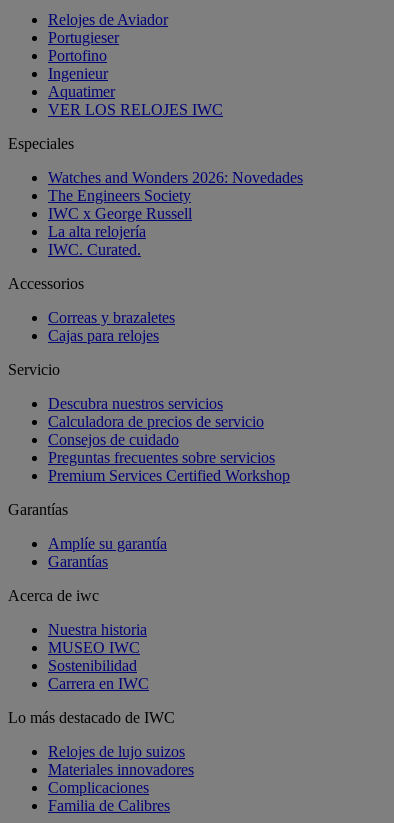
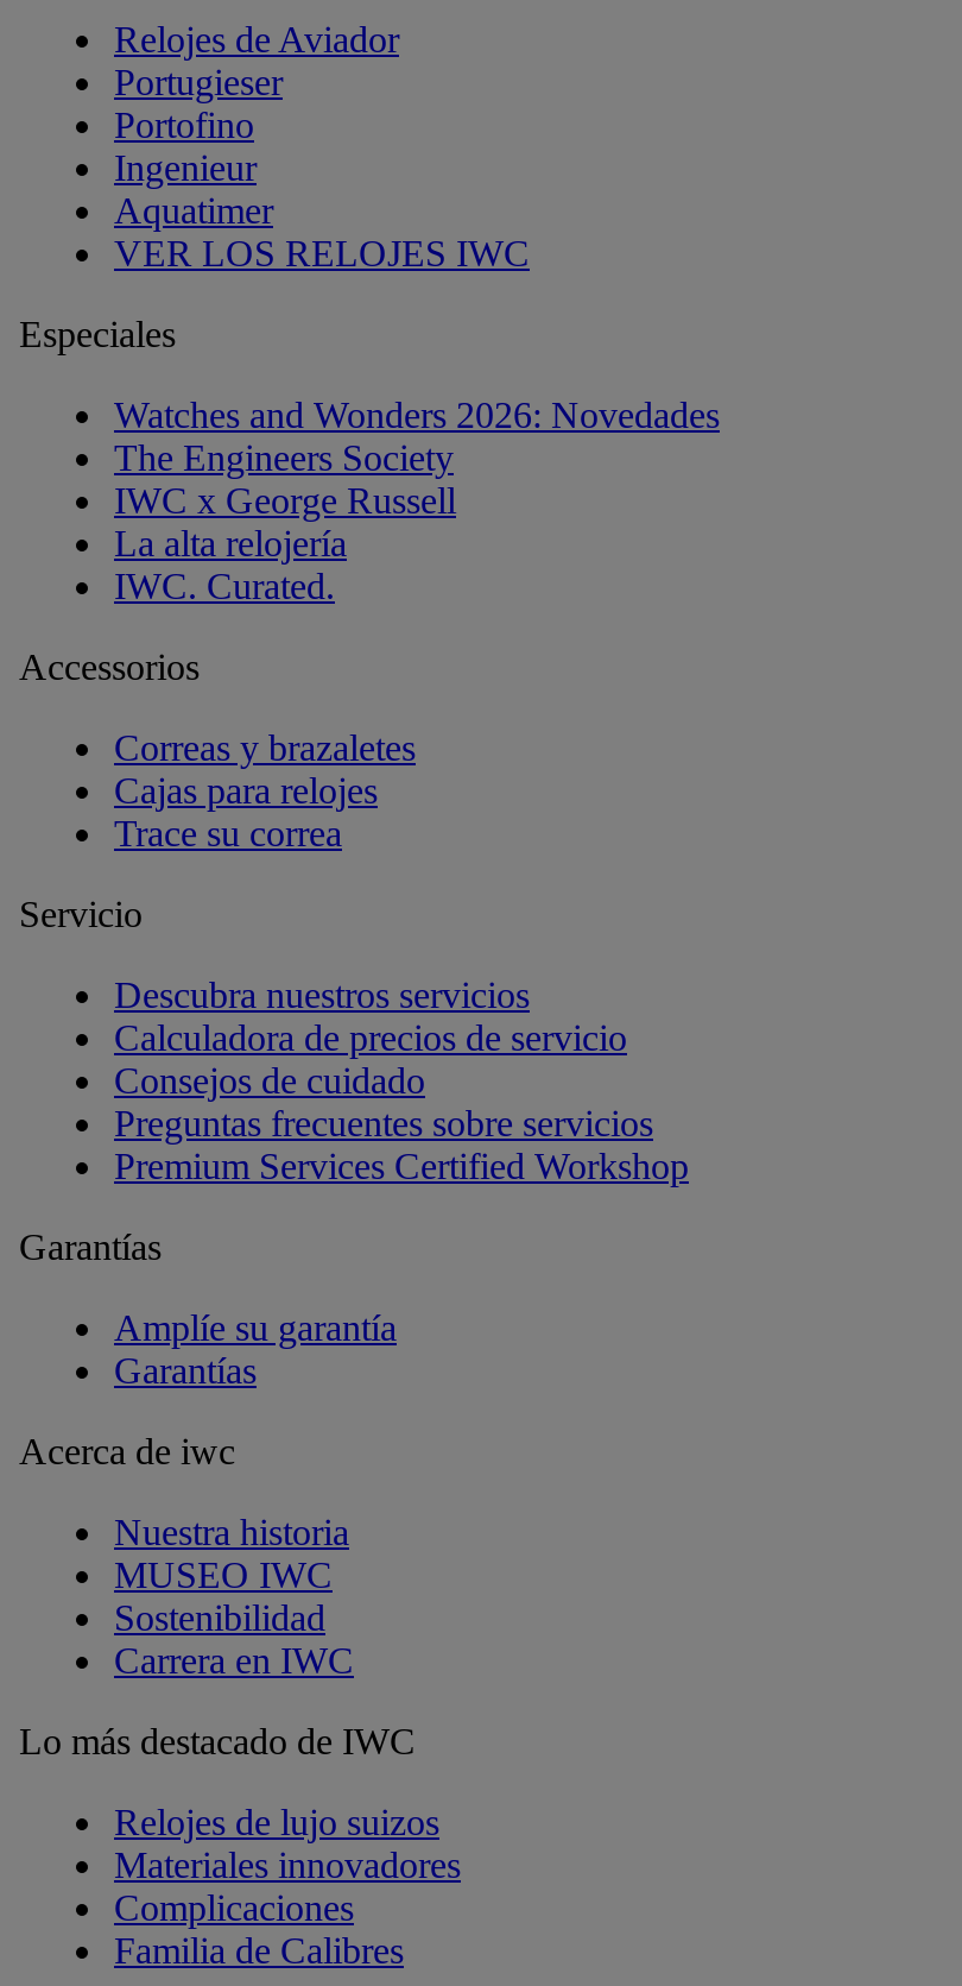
none -> [114,812,342,853] Trace su correa

